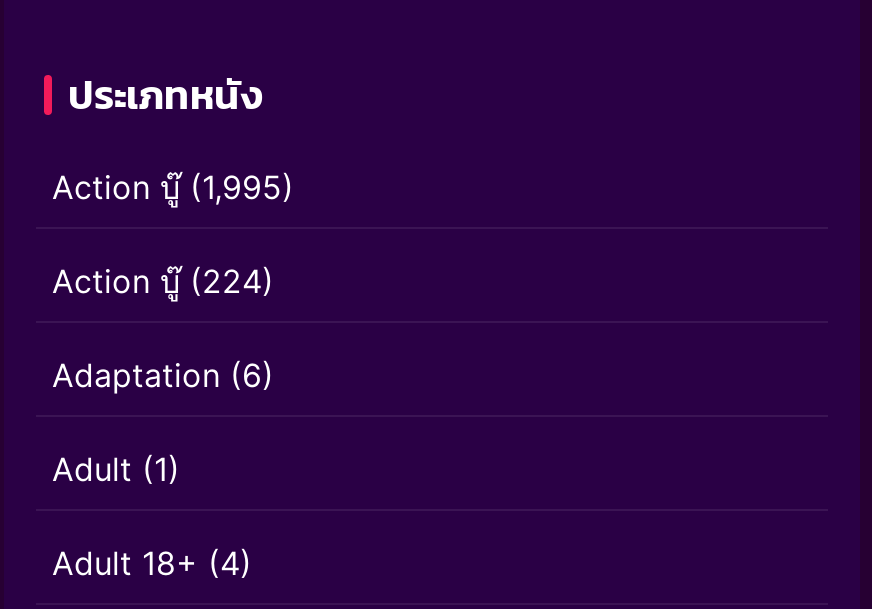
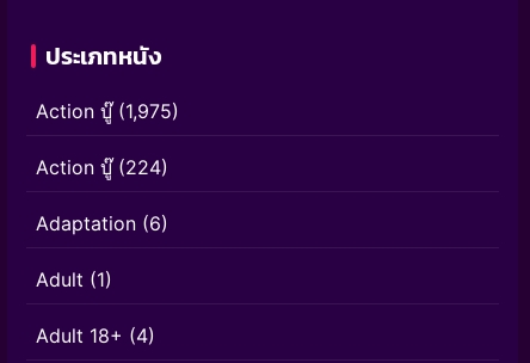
[52,166,294,206] Action บู๊(1,995) -> [36,99,179,123] Action บู๊(1,975)

